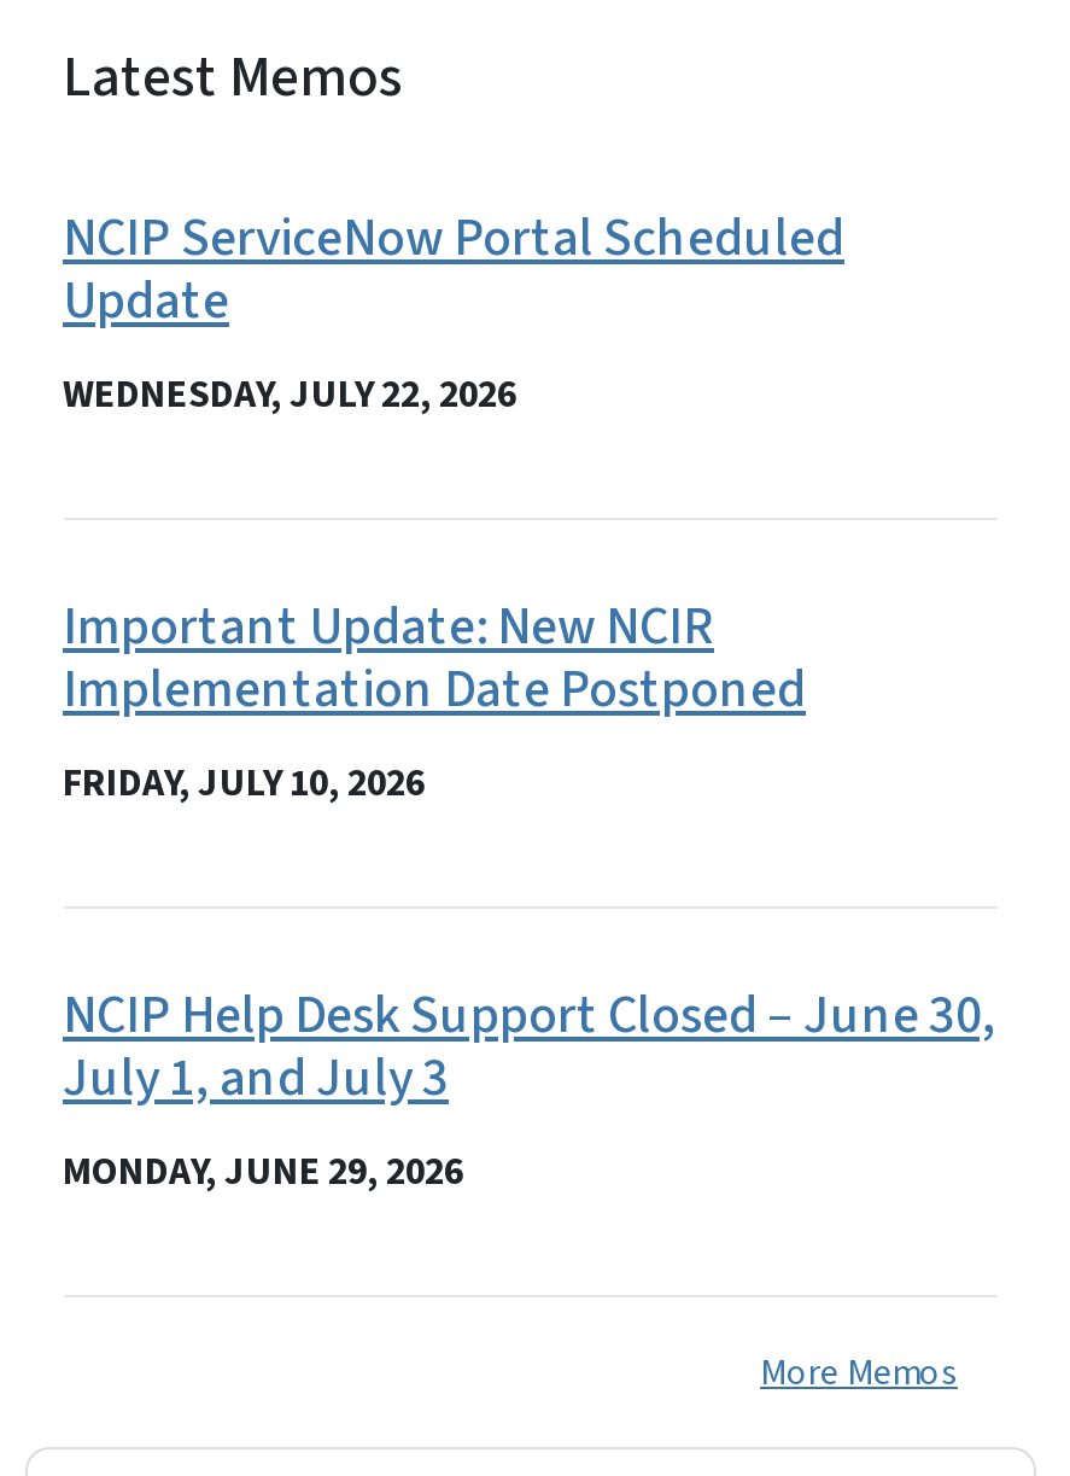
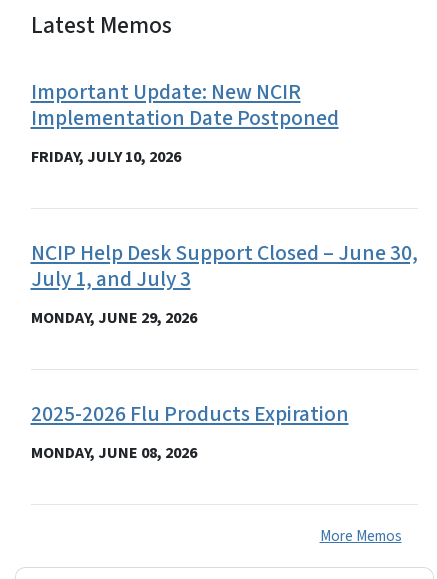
[63,202,844,422] NCIP ServiceNow Portal Scheduled | Update | WEDNESDAY, JULY 22, 2026 -> none
moved [63,591,996,1199] -> [30,77,417,329]: Important Update: New NCIR | Implementation Date Postponed | FRIDAY, JULY 10, 2026 | NCIP Help Desk Support Closed – June 30, | July 1, and July 3 | MONDAY, JUNE 29, 2026
none -> [30,399,348,464] 2025-2026 Flu Products Expiration | MONDAY, JUNE 08, 2026

